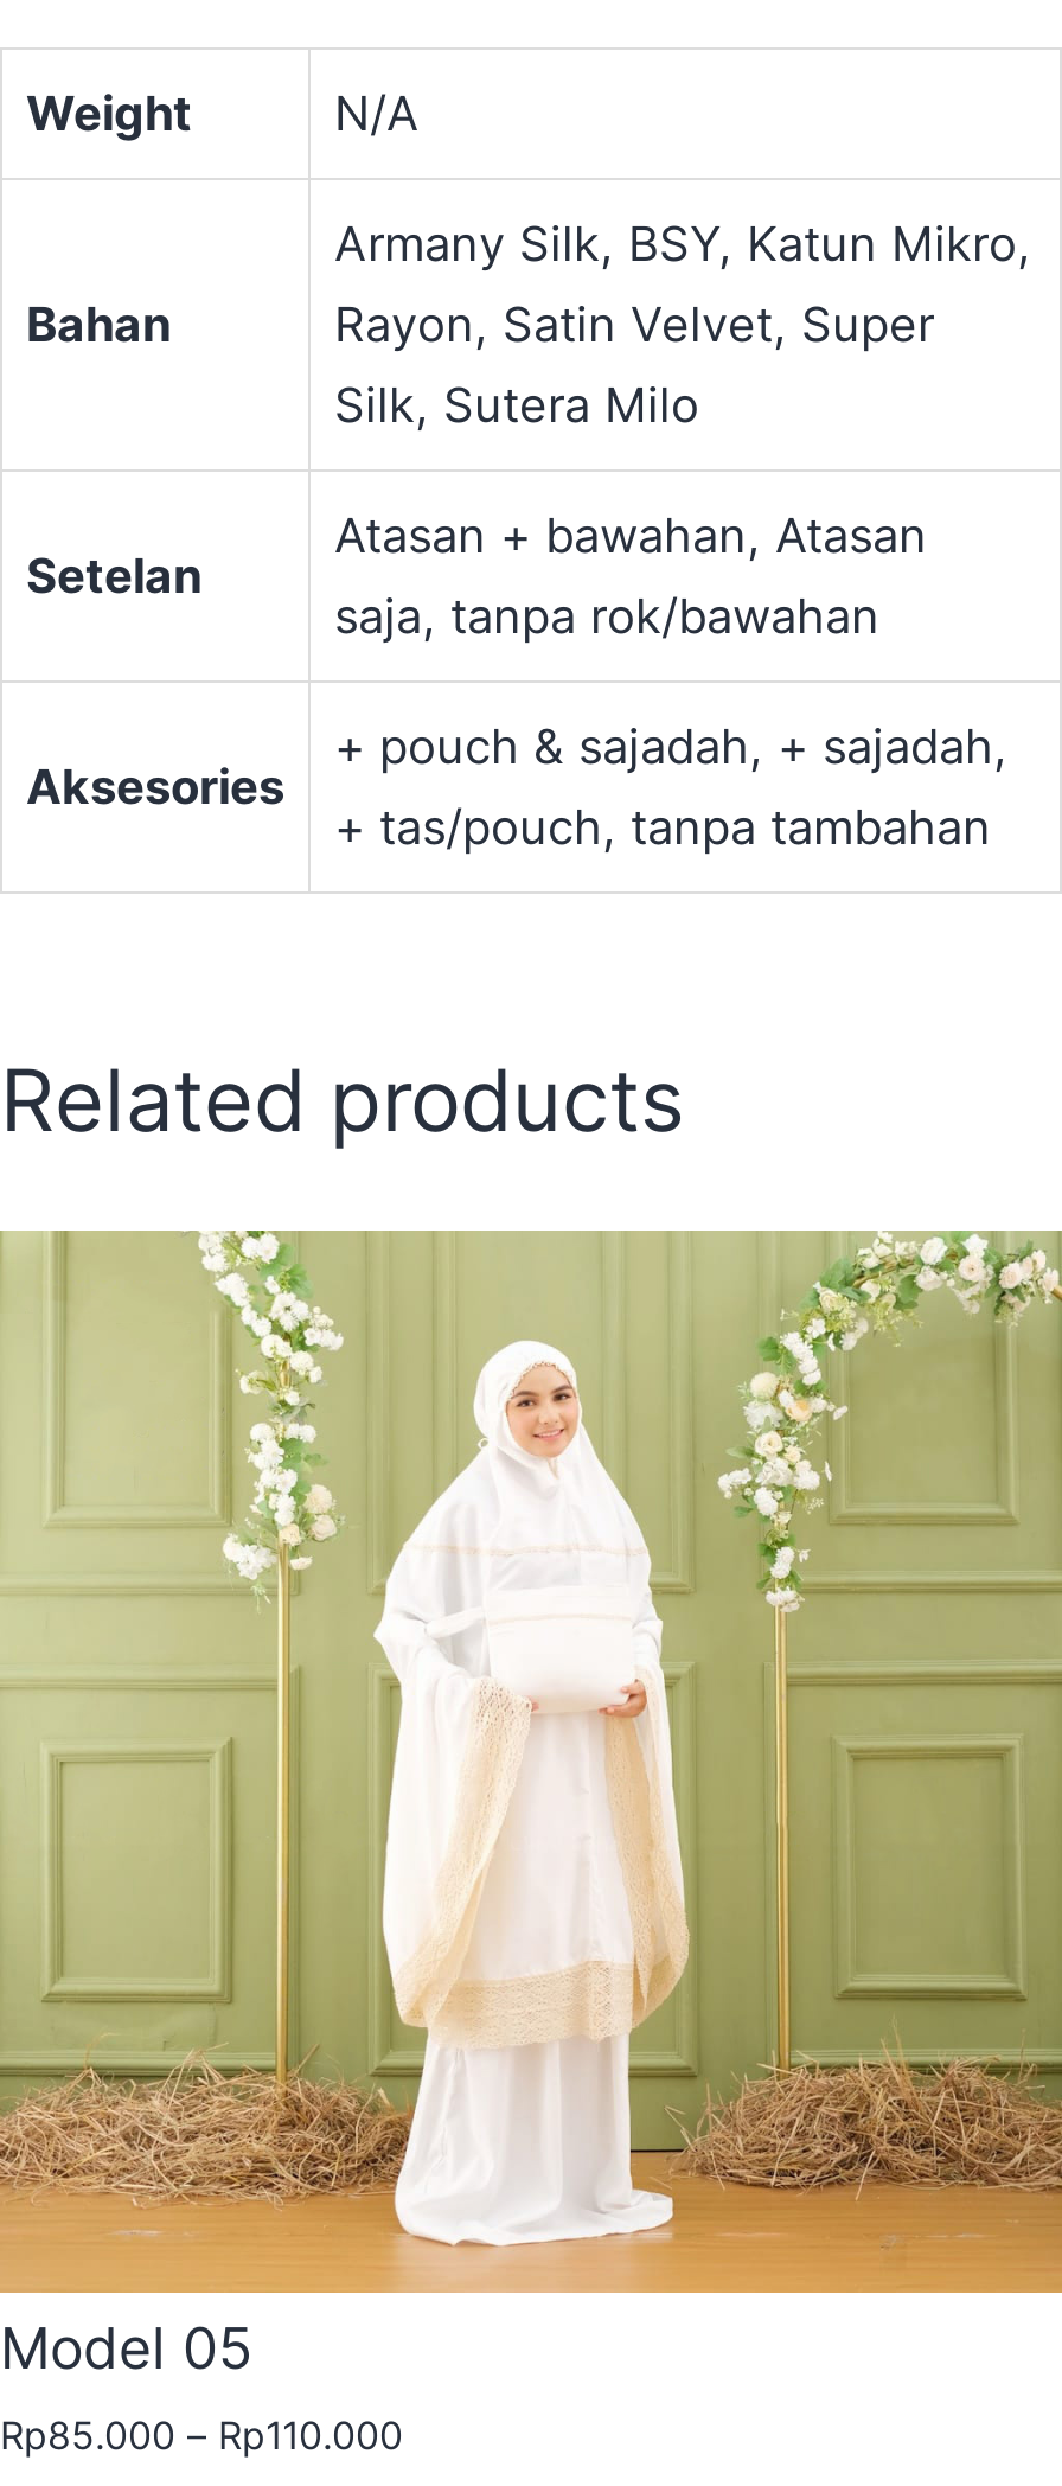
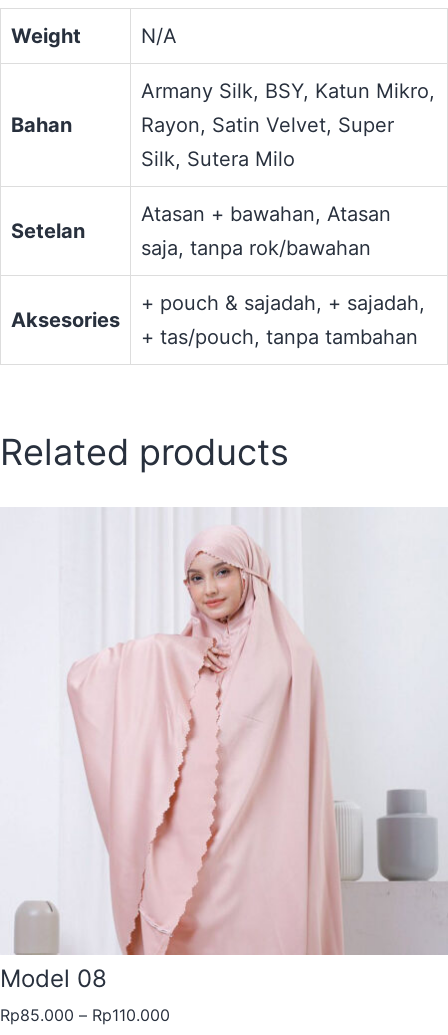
[0,1228,1055,2384] [image] | Model 05 -> [0,507,445,993] [image] | Model 08

